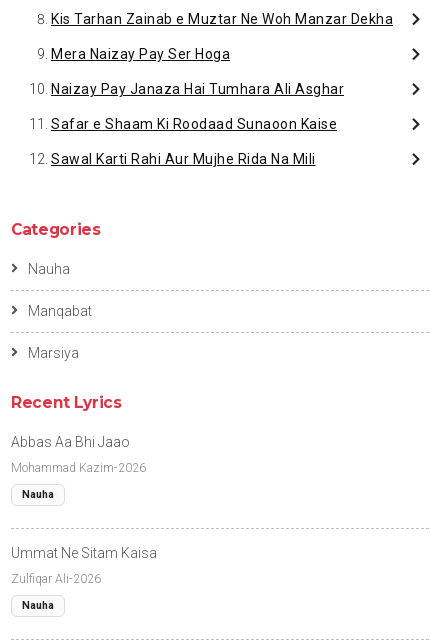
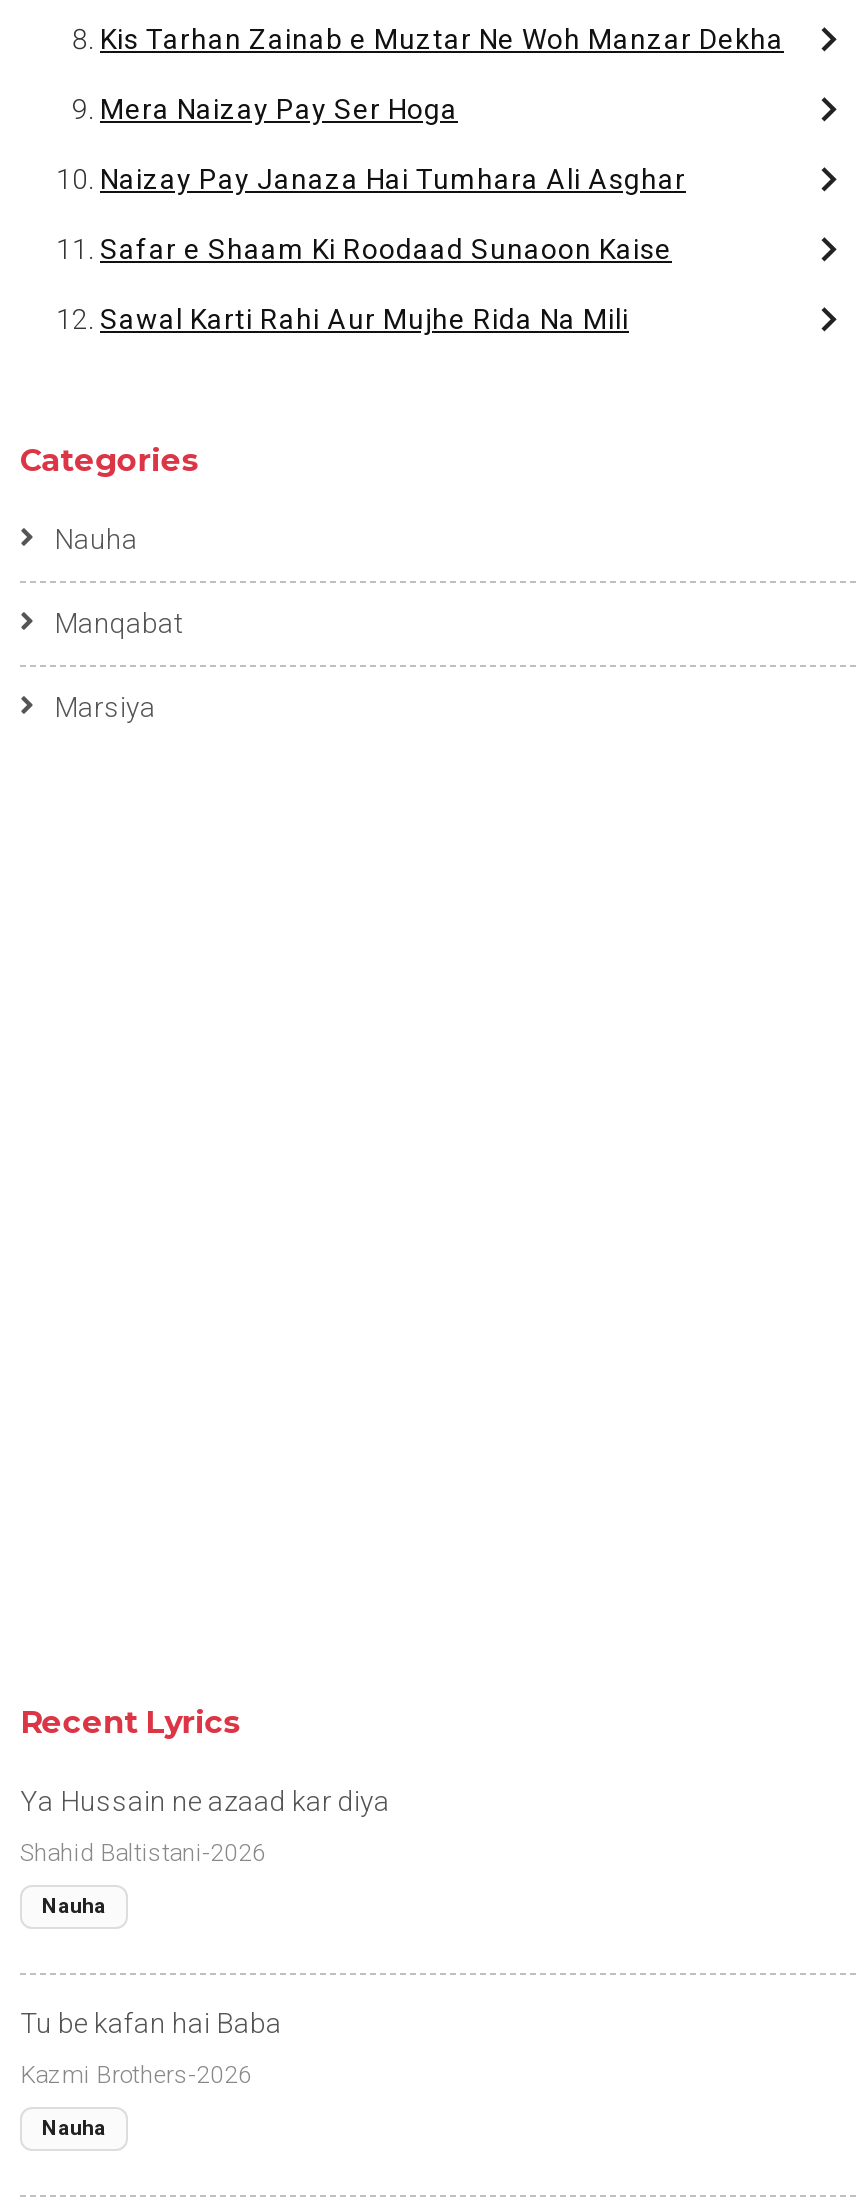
[11,434,130,450] Abbas Aa Bhi Jaao -> [20,1784,390,1816] Ya Hussain ne azaad kar diya
[11,461,146,475] Mohammad Kazim-2026 -> [20,1838,266,1866] Shahid Baltistani-2026
[11,545,157,561] Ummat Ne Sitam Kaisa -> [20,2006,282,2038] Tu be kafan hai Baba
[11,572,101,586] Zulfiqar Ali-2026 -> [20,2060,252,2088] Kazmi Brothers-2026

